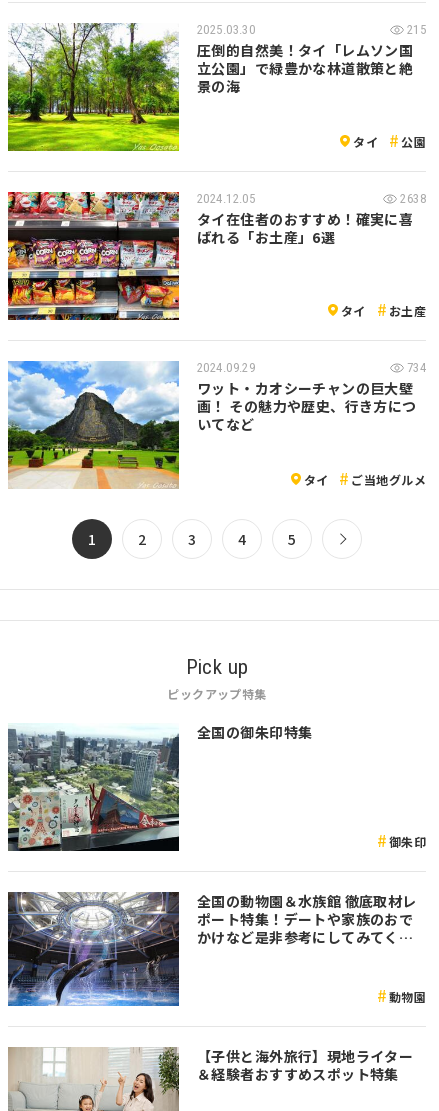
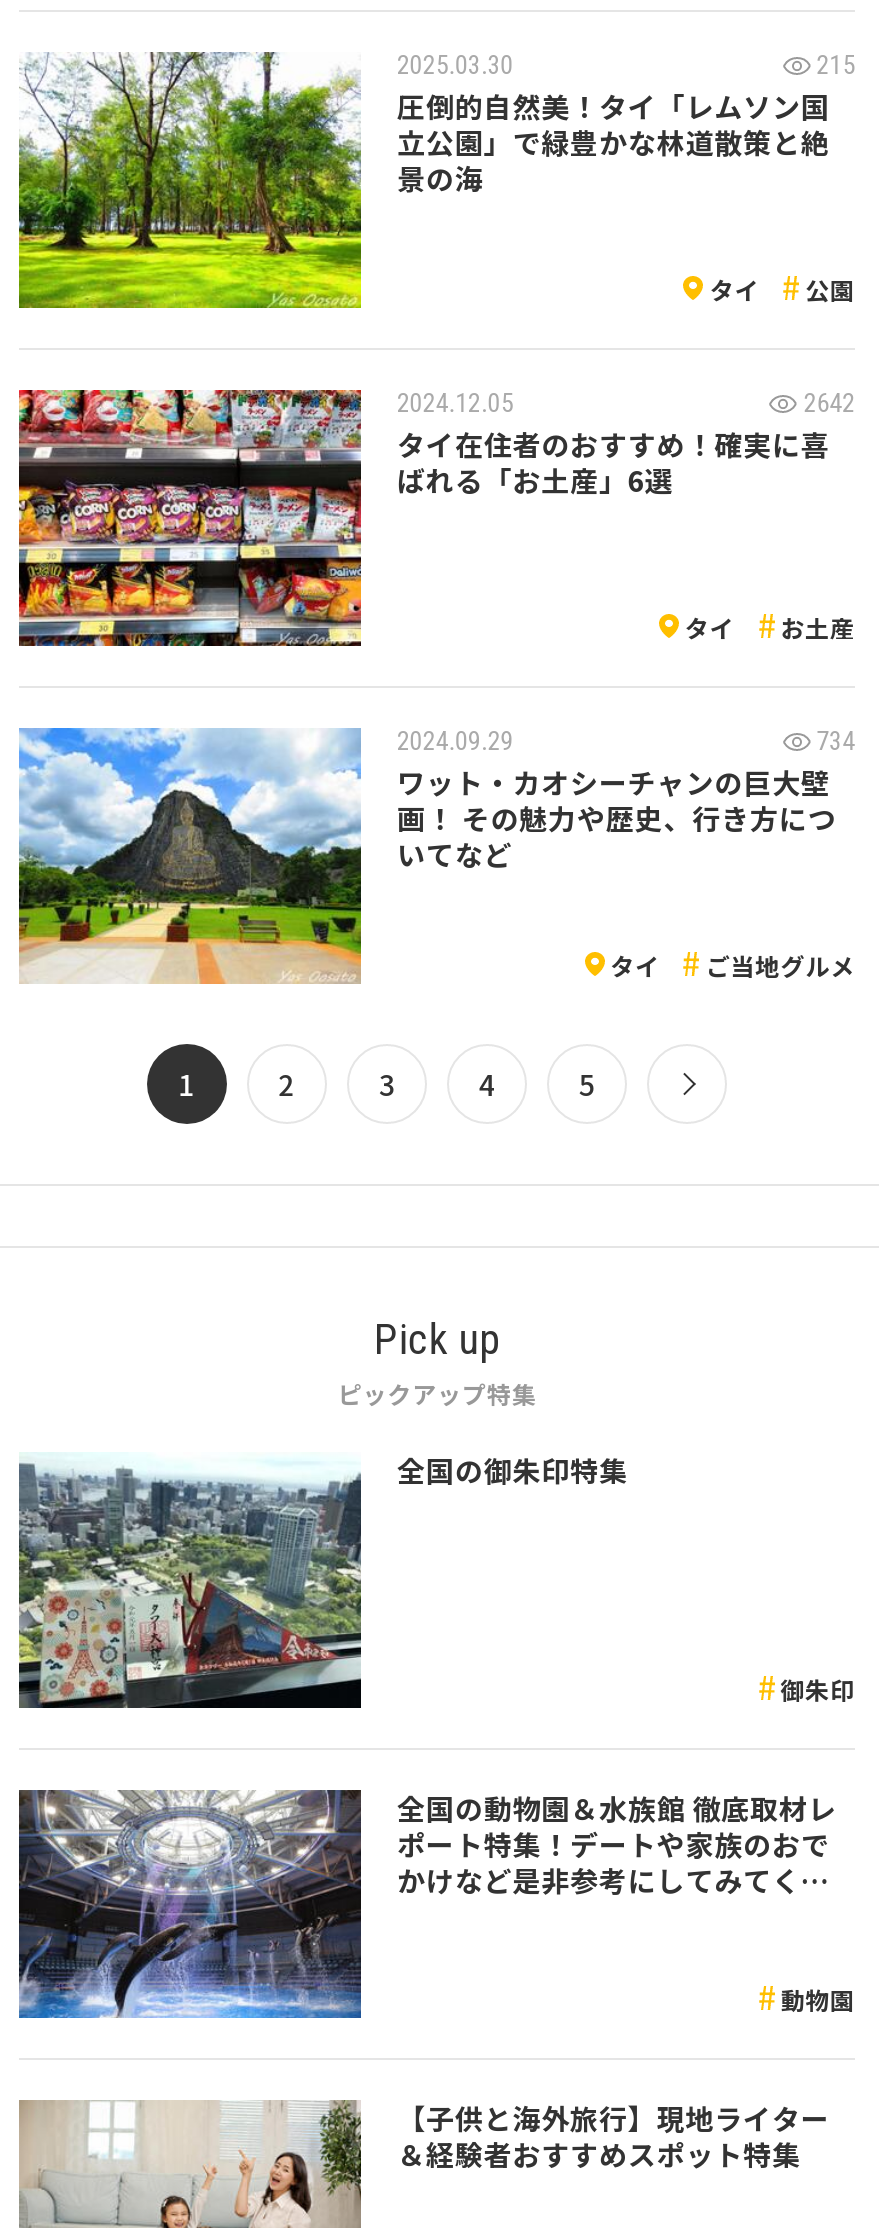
[400,191,426,206] 2638 -> [804,389,855,419] 2642

